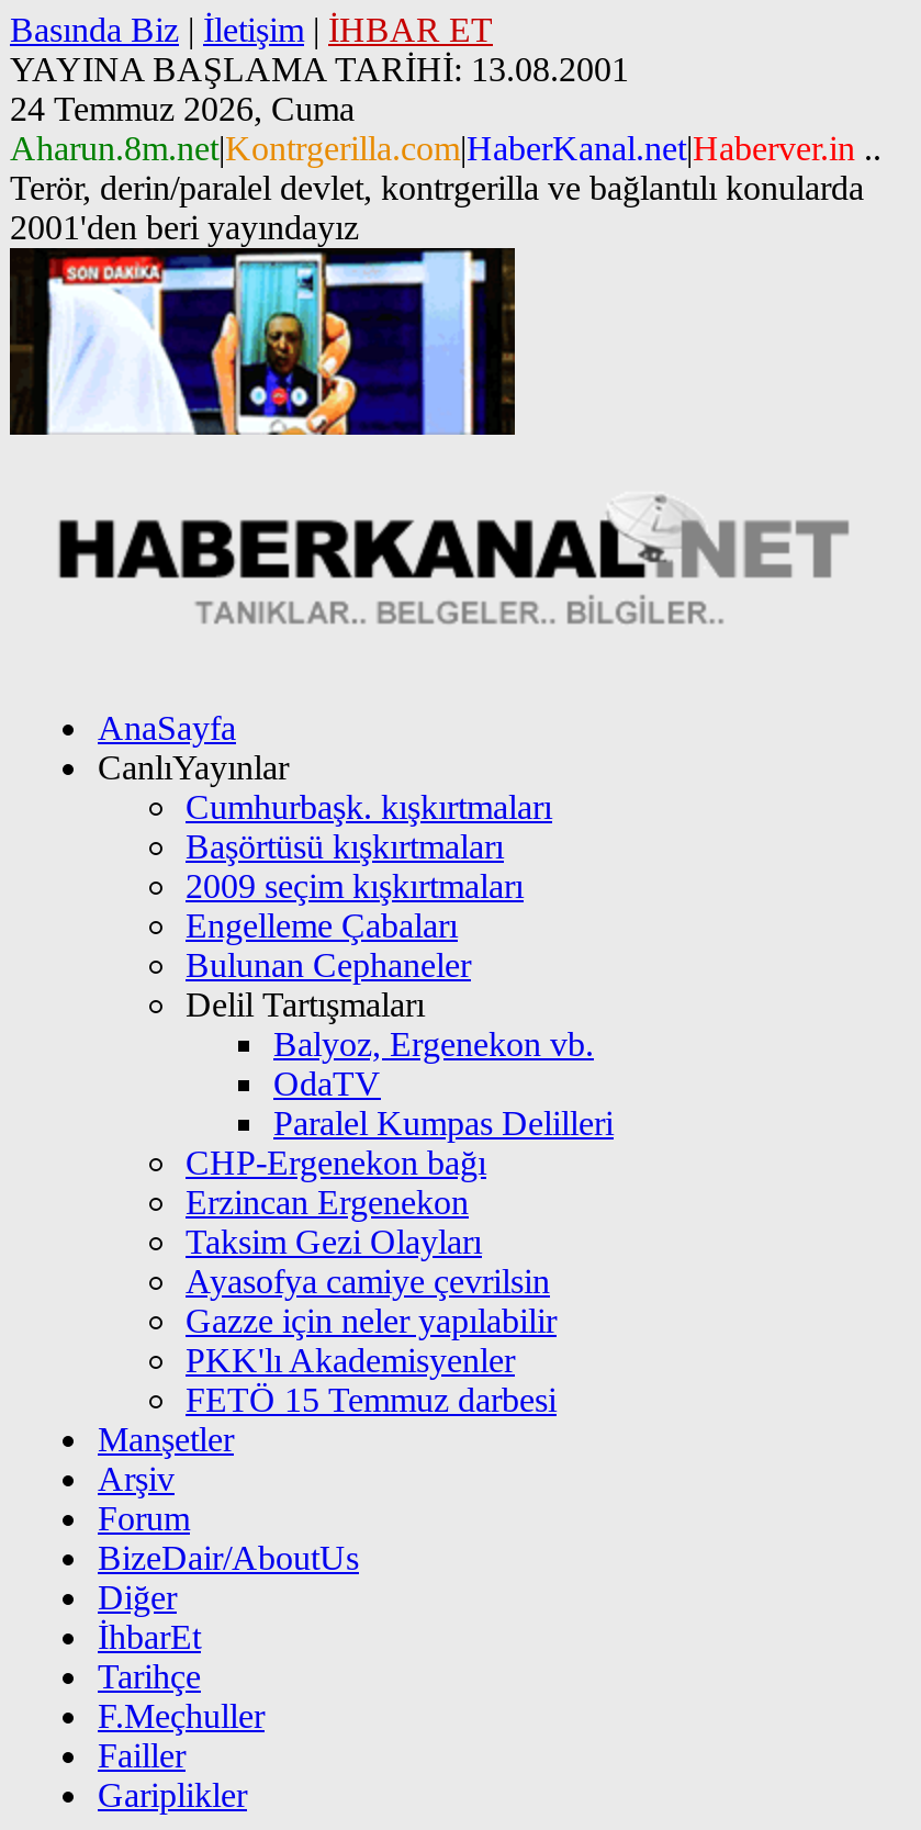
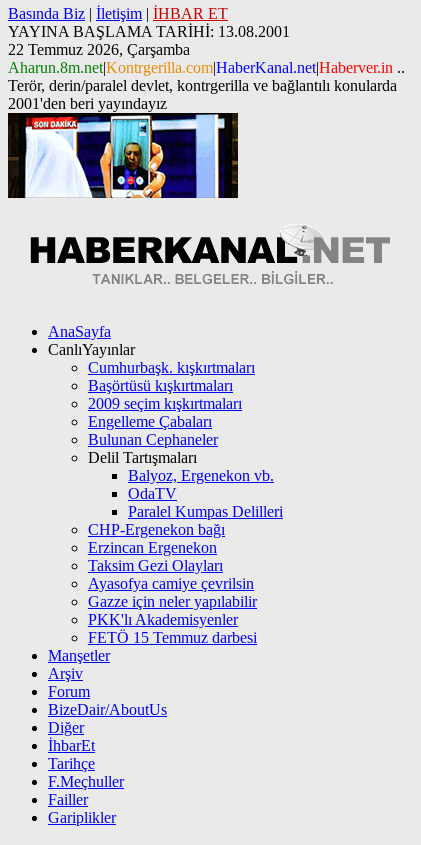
[10,90,355,127] 24 Temmuz 2026, Cuma -> [8,41,190,58] 22 Temmuz 2026, Çarşamba

